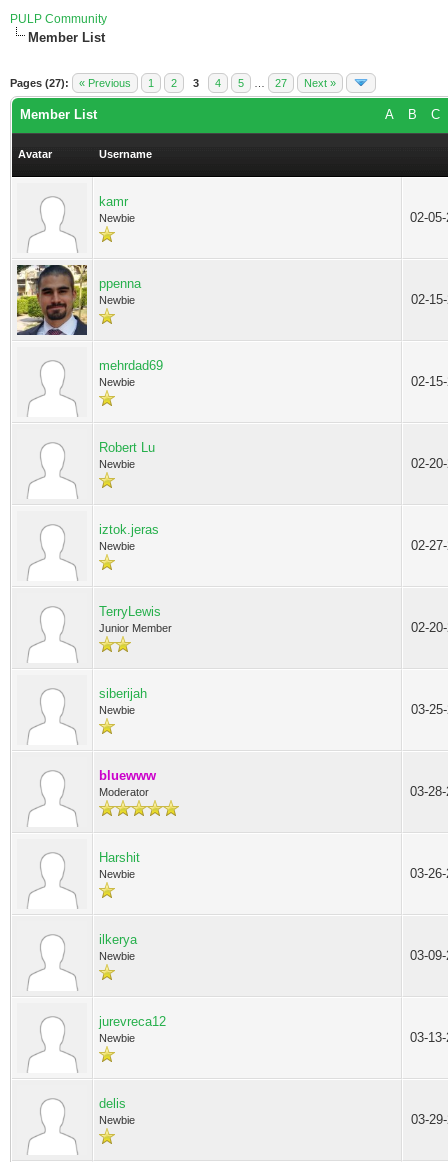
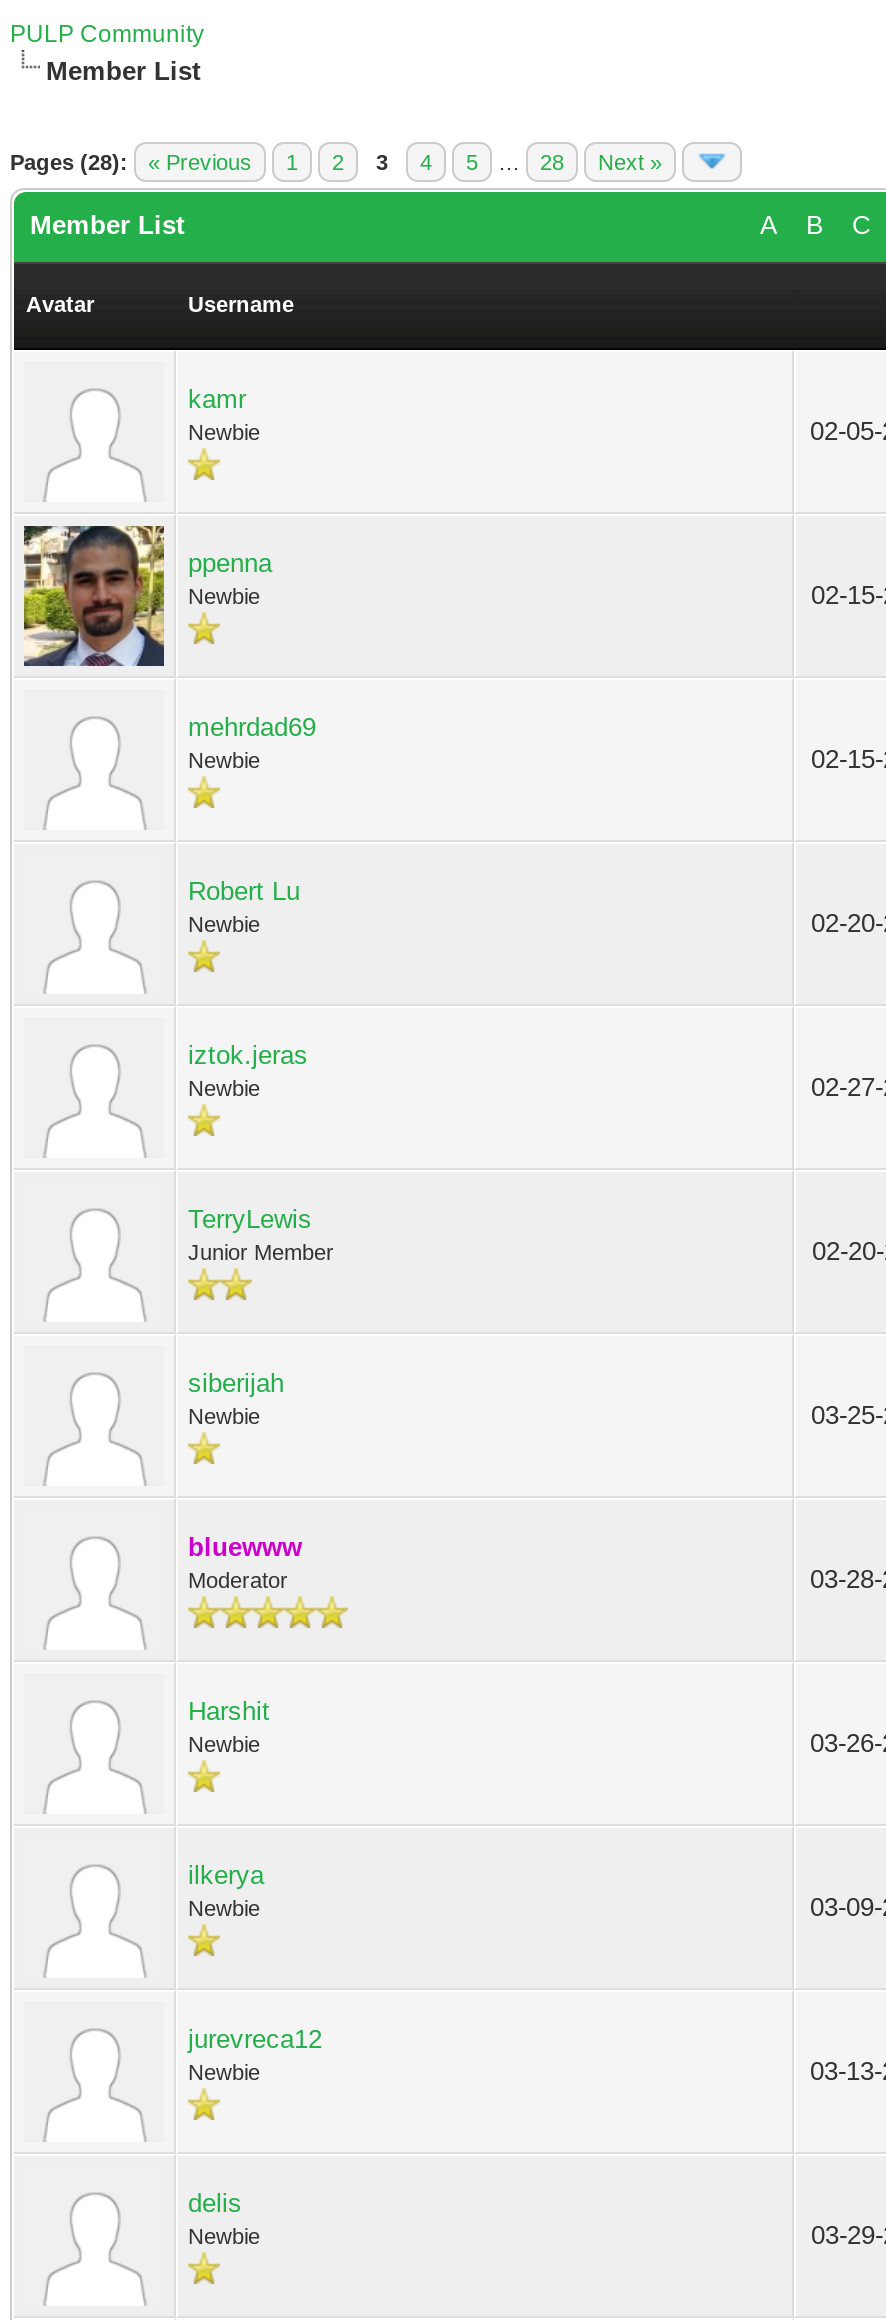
[10,77,69,89] Pages (27): -> [10,150,128,174] Pages (28):
[254,77,287,89] … 27 -> [498,150,564,174] … 28

